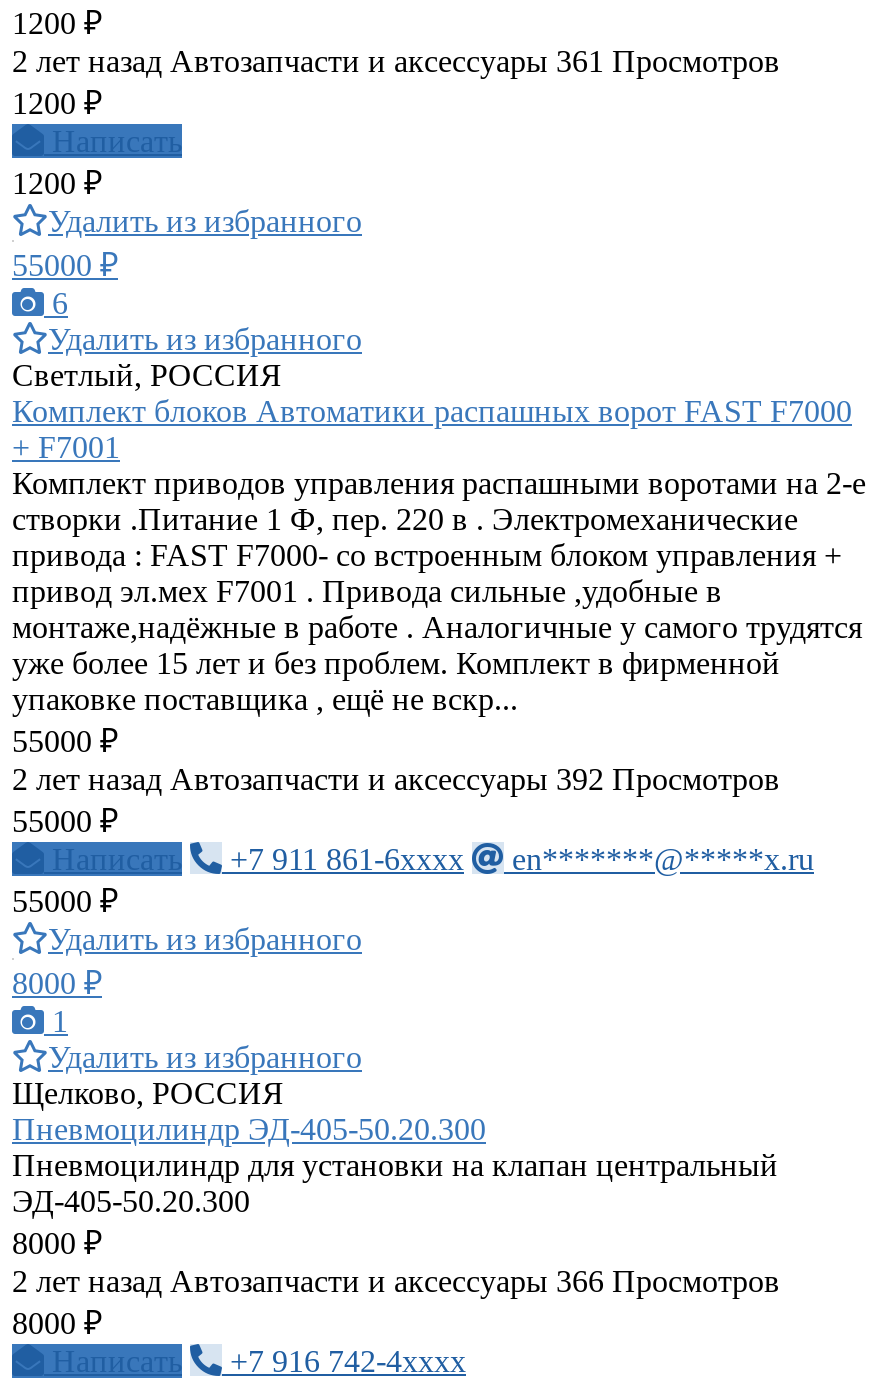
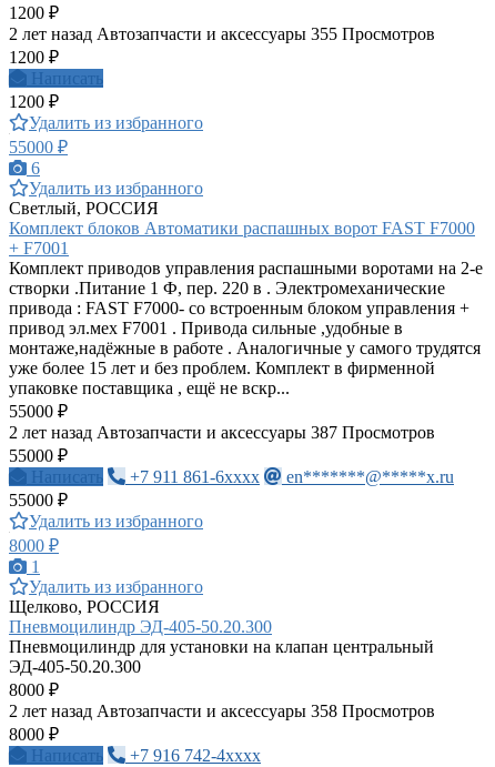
[12,44,780,78] 2 лет назад Автозапчасти и аксессуары 361 Просмотров -> [9,24,435,43] 2 лет назад Автозапчасти и аксессуары 355 Просмотров
[12,762,780,796] 2 лет назад Автозапчасти и аксессуары 392 Просмотров -> [9,423,435,442] 2 лет назад Автозапчасти и аксессуары 387 Просмотров
[12,1264,780,1298] 2 лет назад Автозапчасти и аксессуары 366 Просмотров -> [9,701,435,720] 2 лет назад Автозапчасти и аксессуары 358 Просмотров

